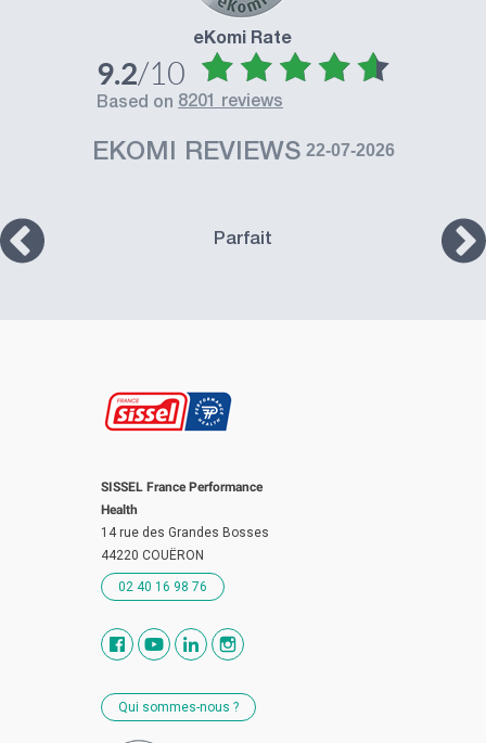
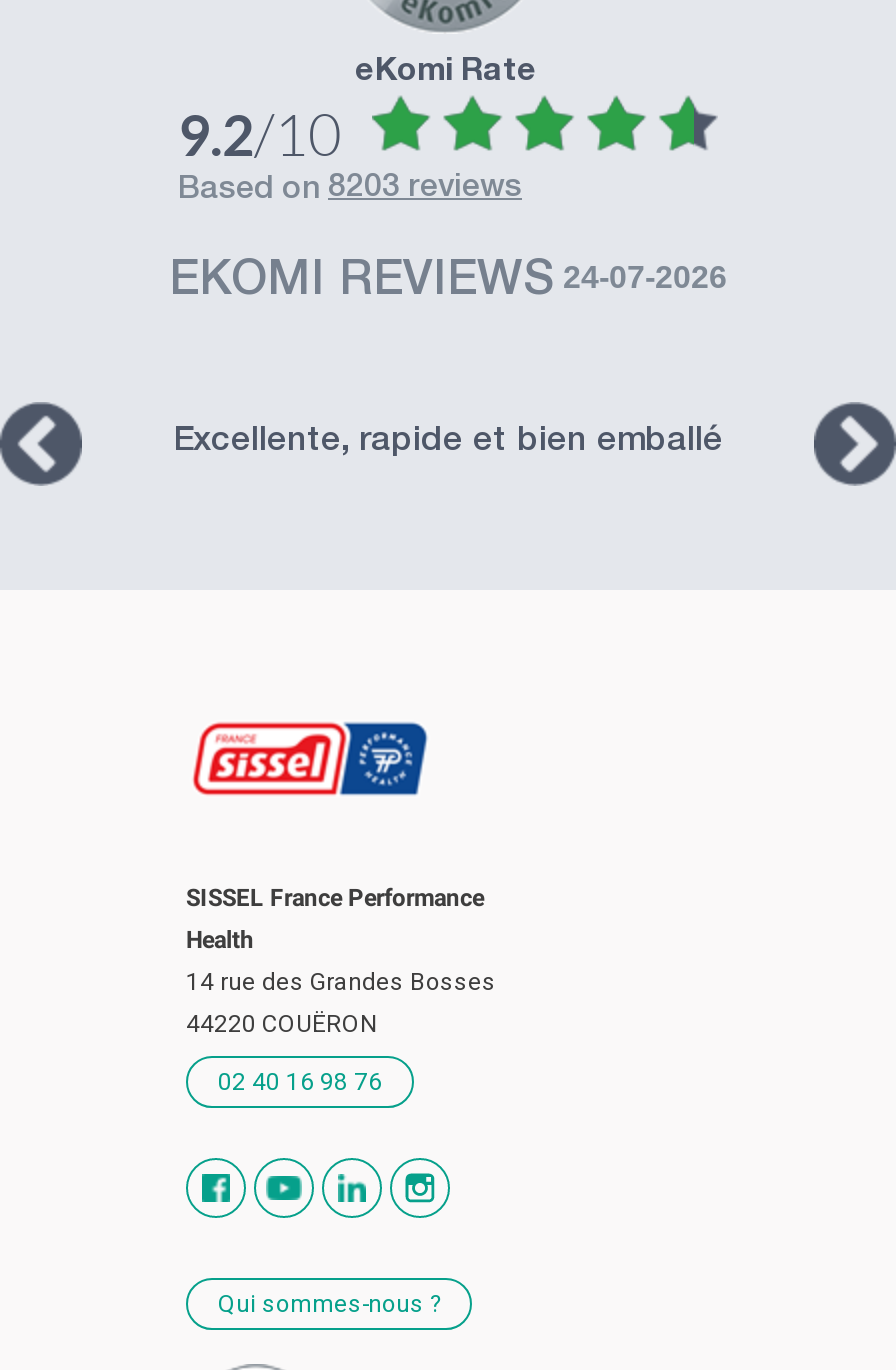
[108,95,283,113] based on 8201 reviews -> [200,174,522,209] based on 8203 reviews
[92,141,394,167] EKOMI REVIEWS 22-07-2026 -> [169,261,727,309] EKOMI REVIEWS 24-07-2026
[214,231,272,250] Parfait -> [173,427,723,461] Excellente, rapide et bien emballé

